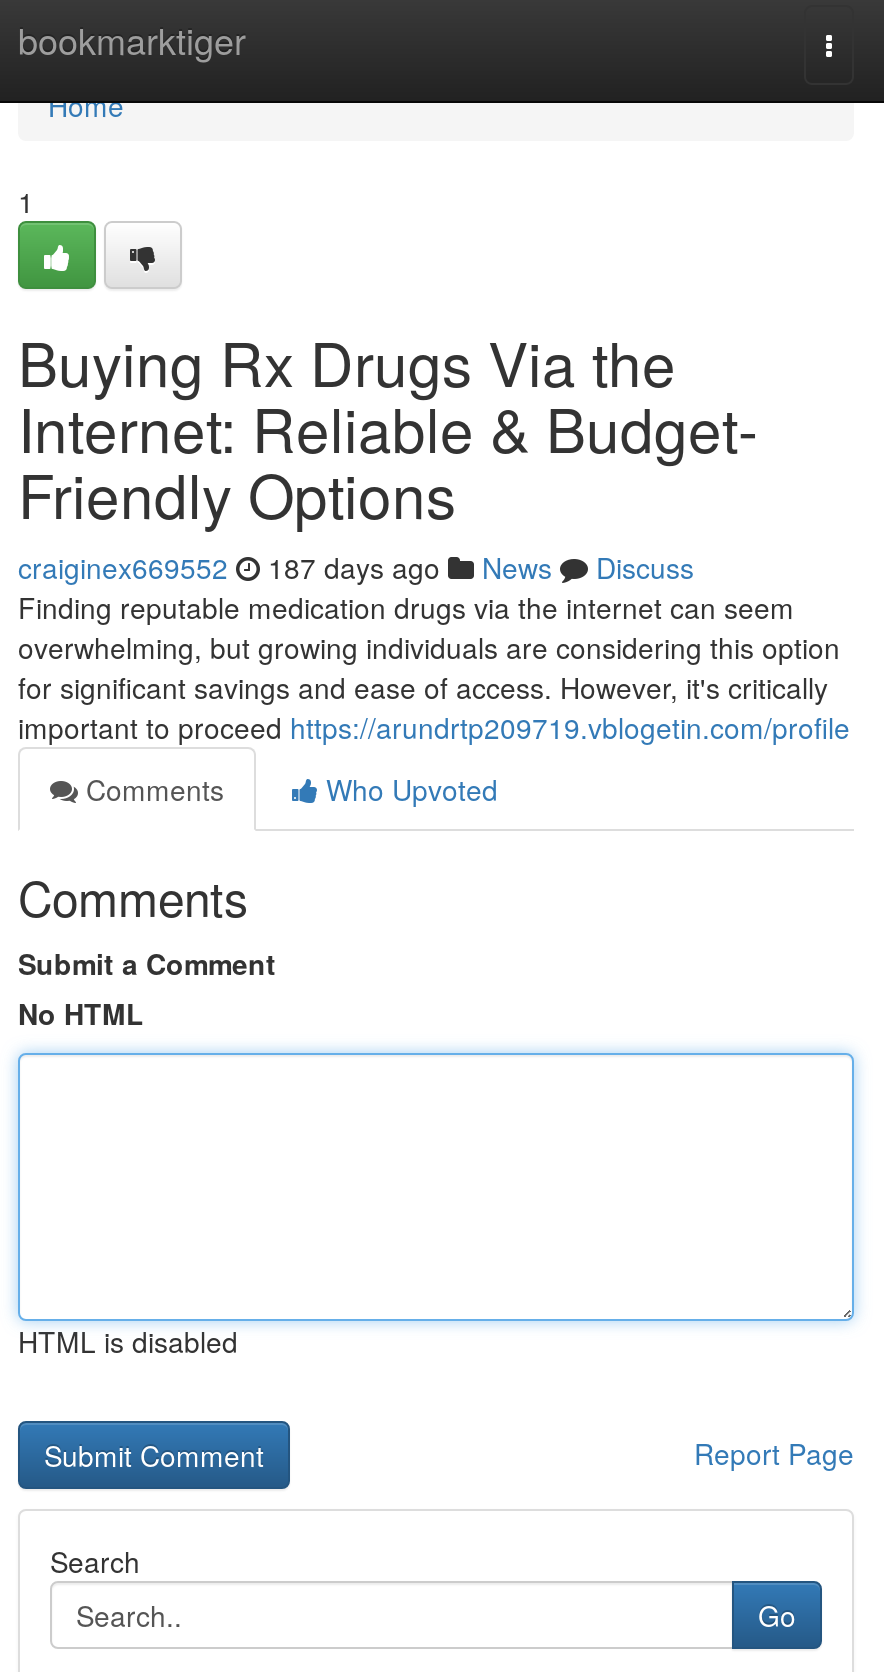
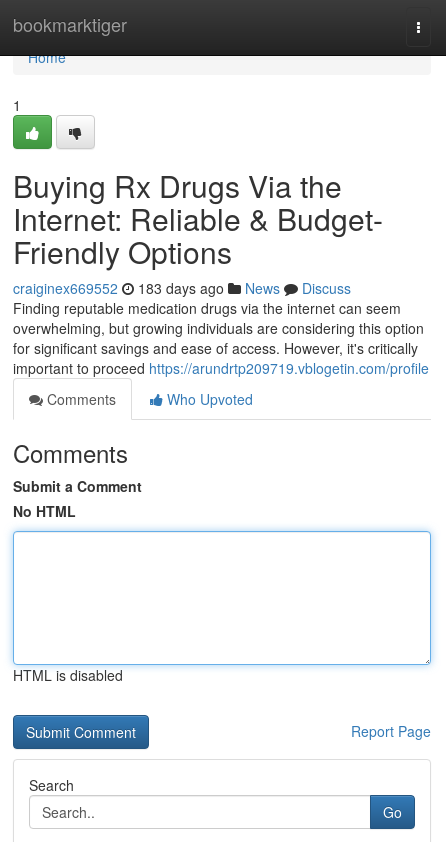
[18,547,694,587] craiginex669552 187 days ago News Discuss -> [13,278,351,298] craiginex669552 183 days ago News Discuss

